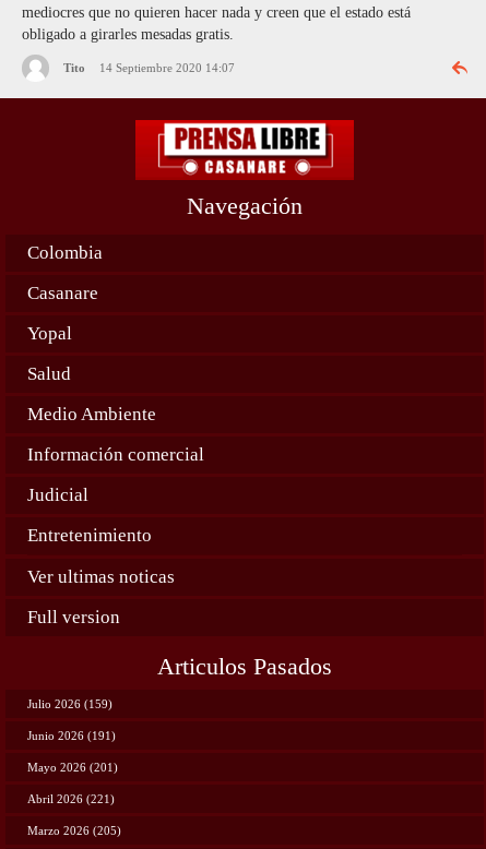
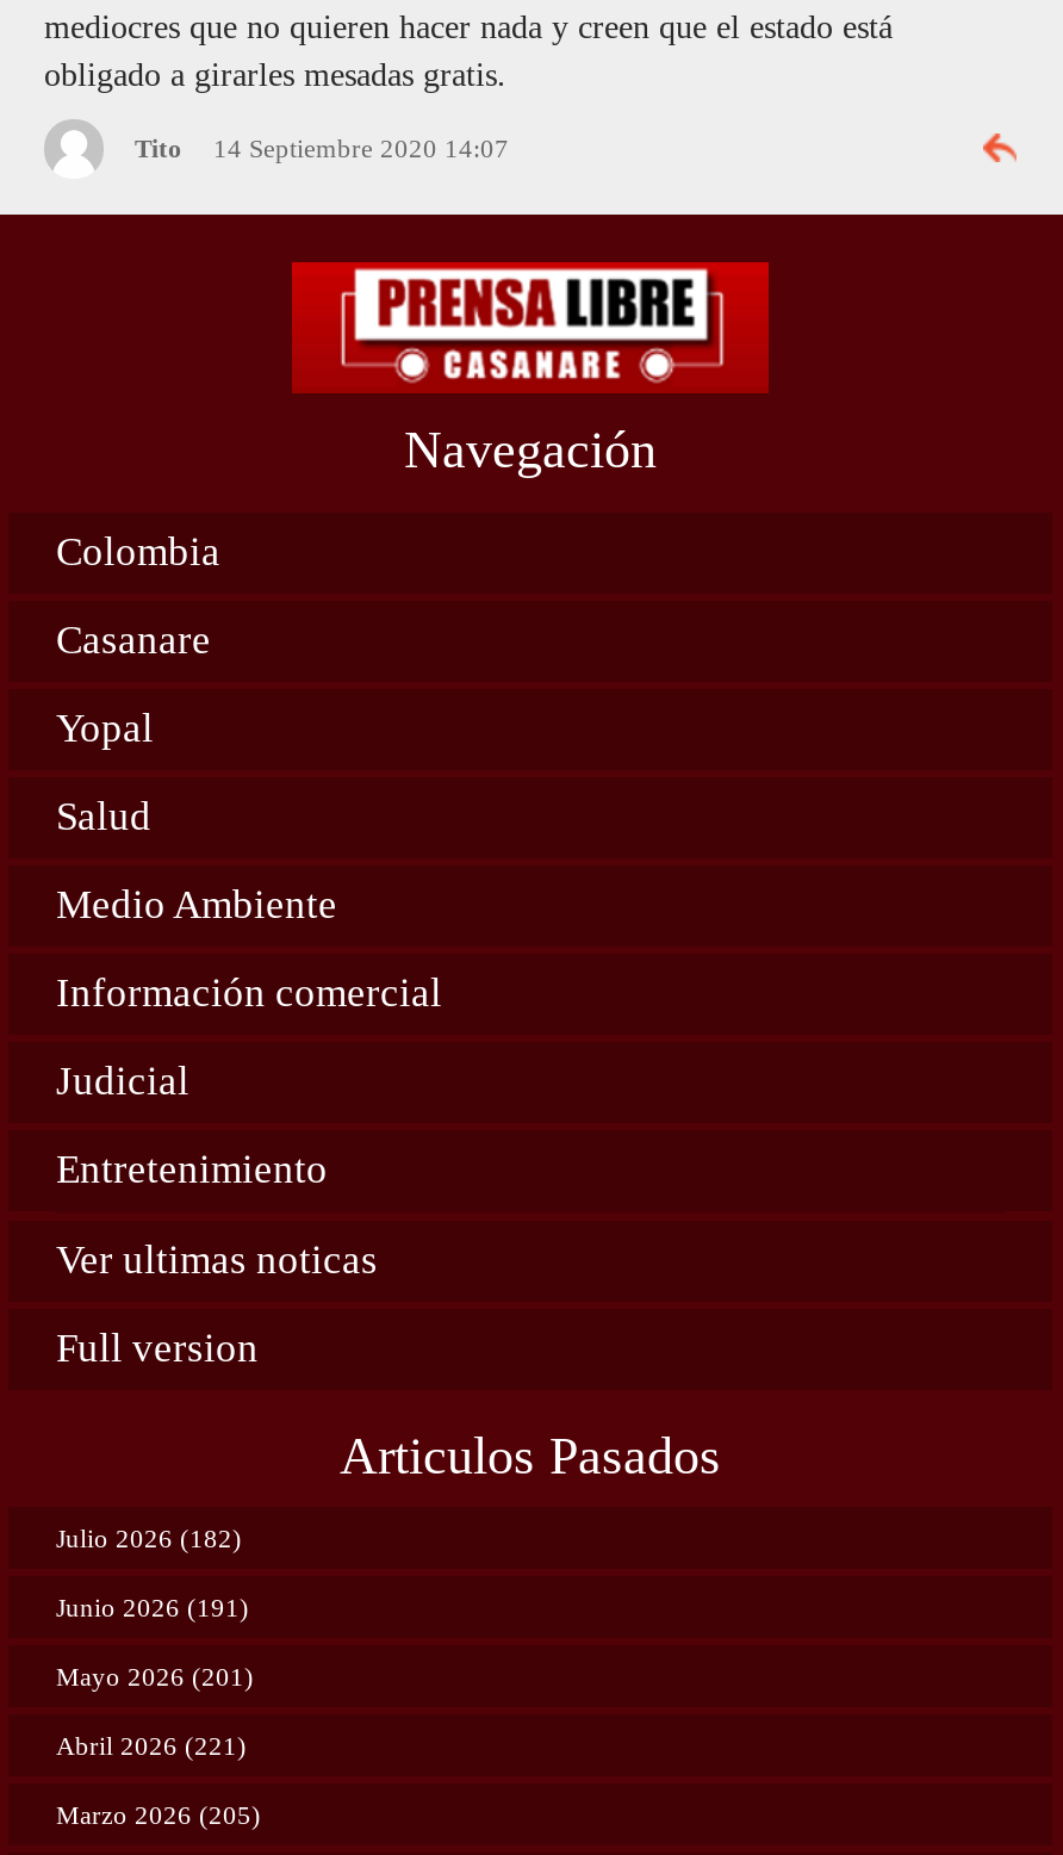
[27,698,112,711] Julio 2026 (159) -> [56,1524,242,1553] Julio 2026 (182)

